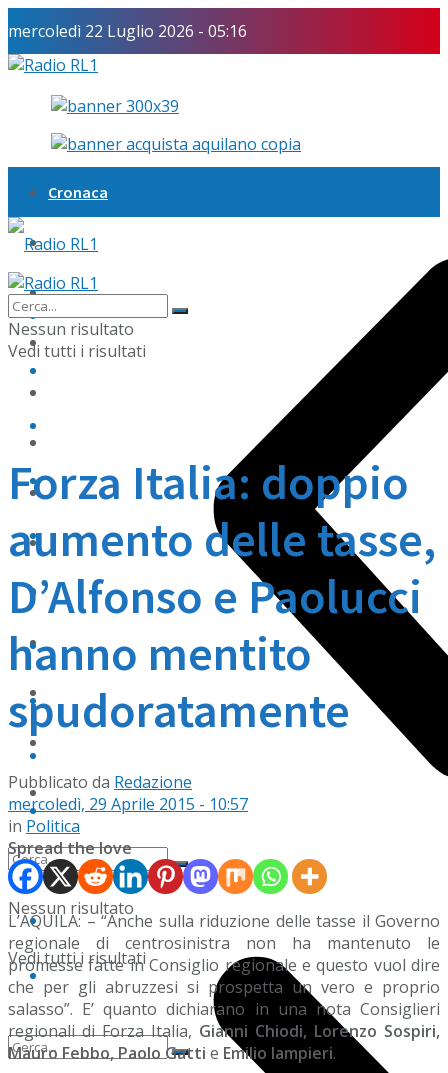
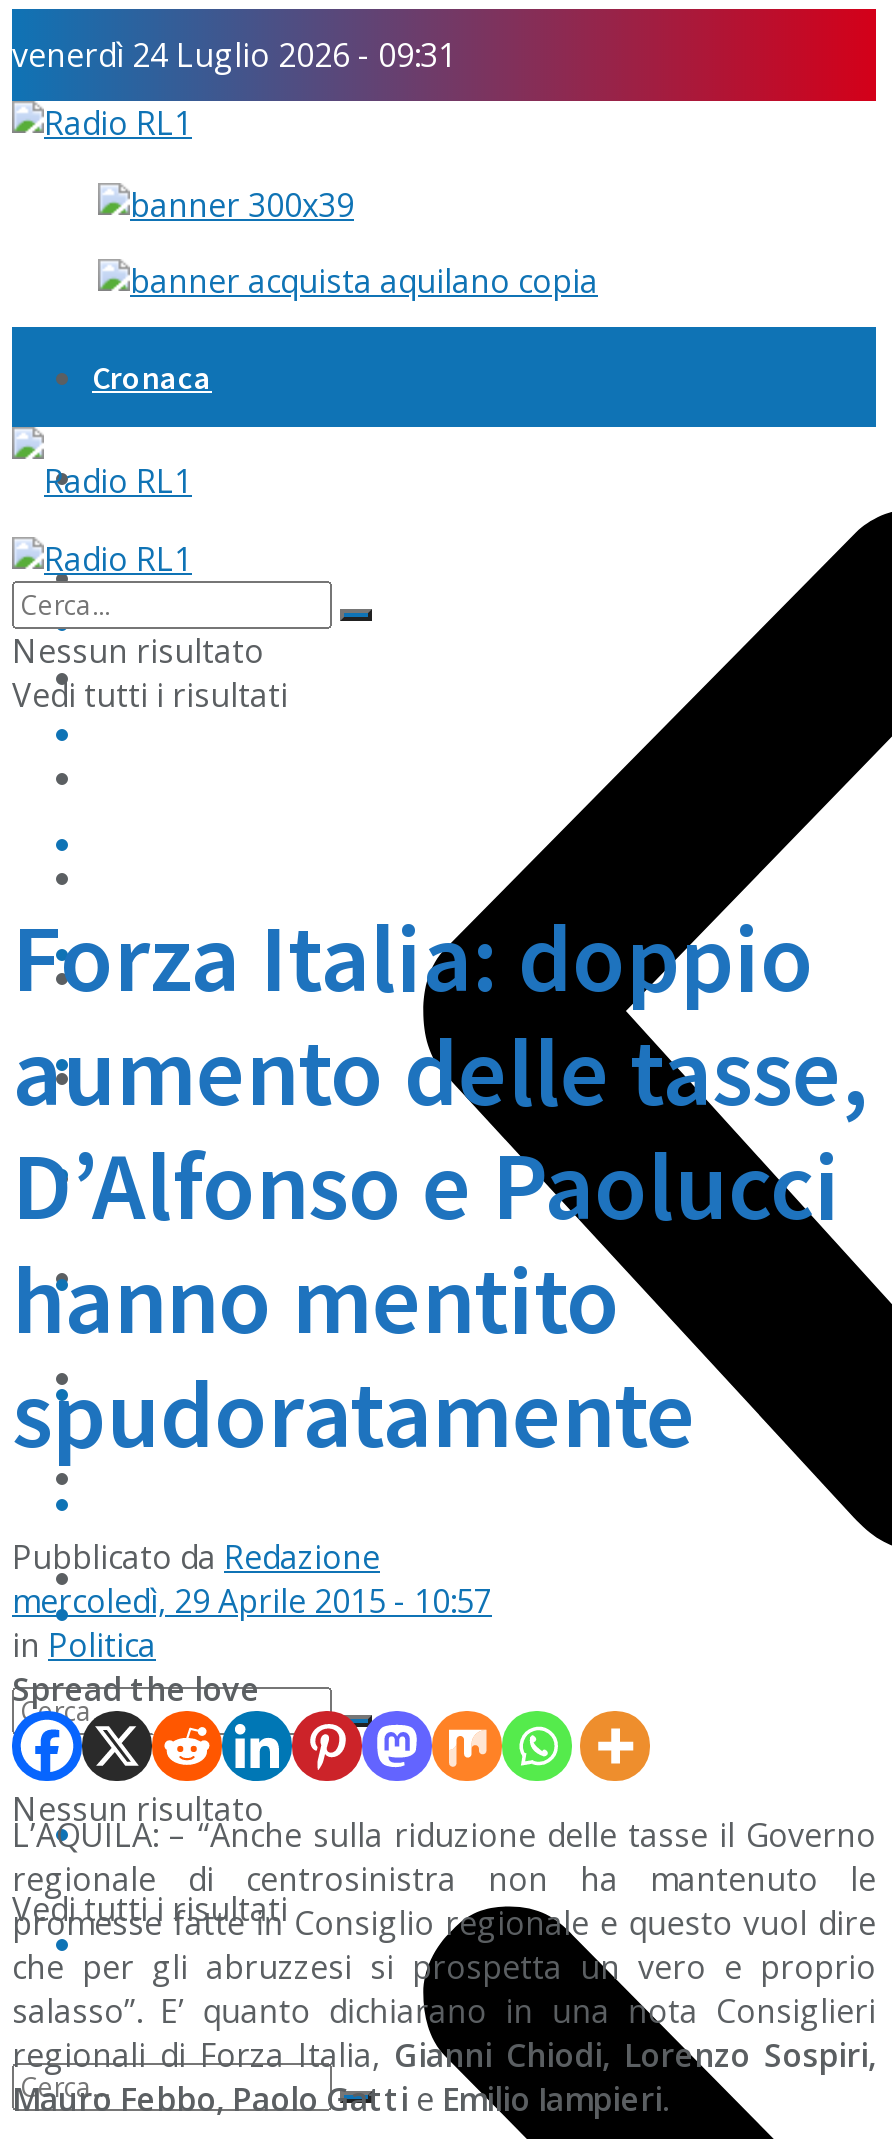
[8,20,247,42] mercoledì 22 Luglio 2026 - 05:16 -> [12,33,456,77] venerdì 24 Luglio 2026 - 09:31

